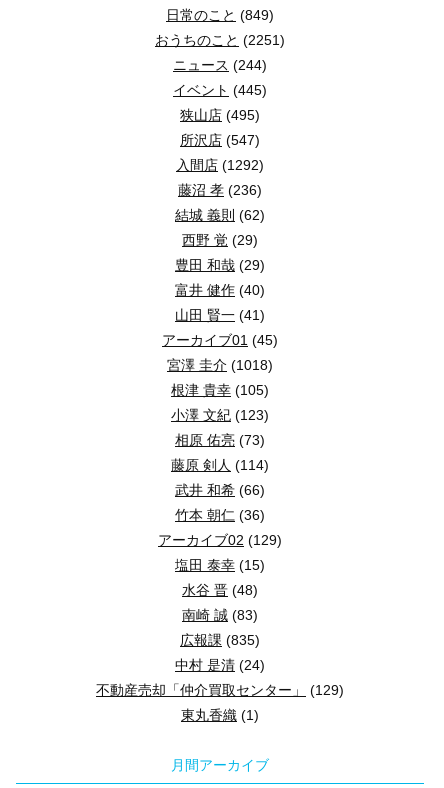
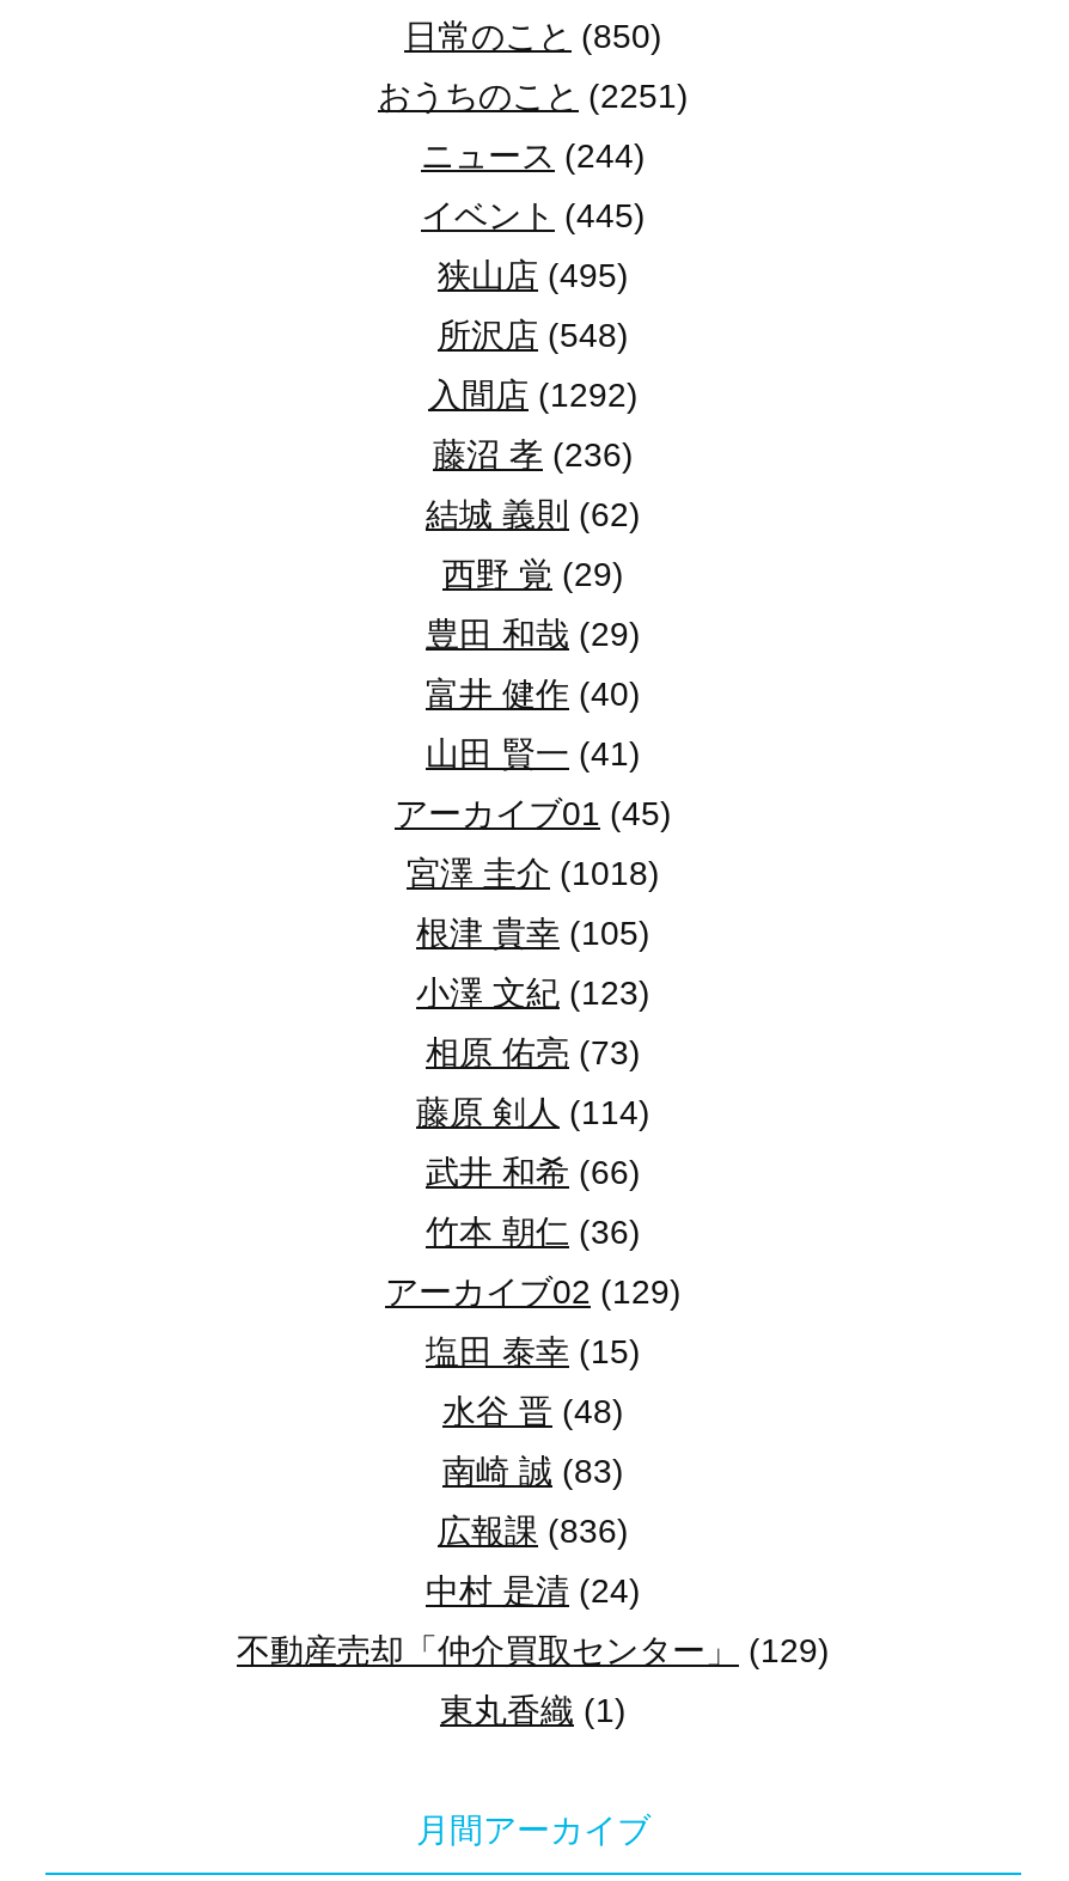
[166,7,274,23] 日常のこと(849) -> [404,16,662,54] 日常のこと(850)
[180,132,260,148] 所沢店(547) -> [438,315,629,353] 所沢店(548)
[180,632,260,648] 広報課(835) -> [438,1511,629,1549] 広報課(836)

